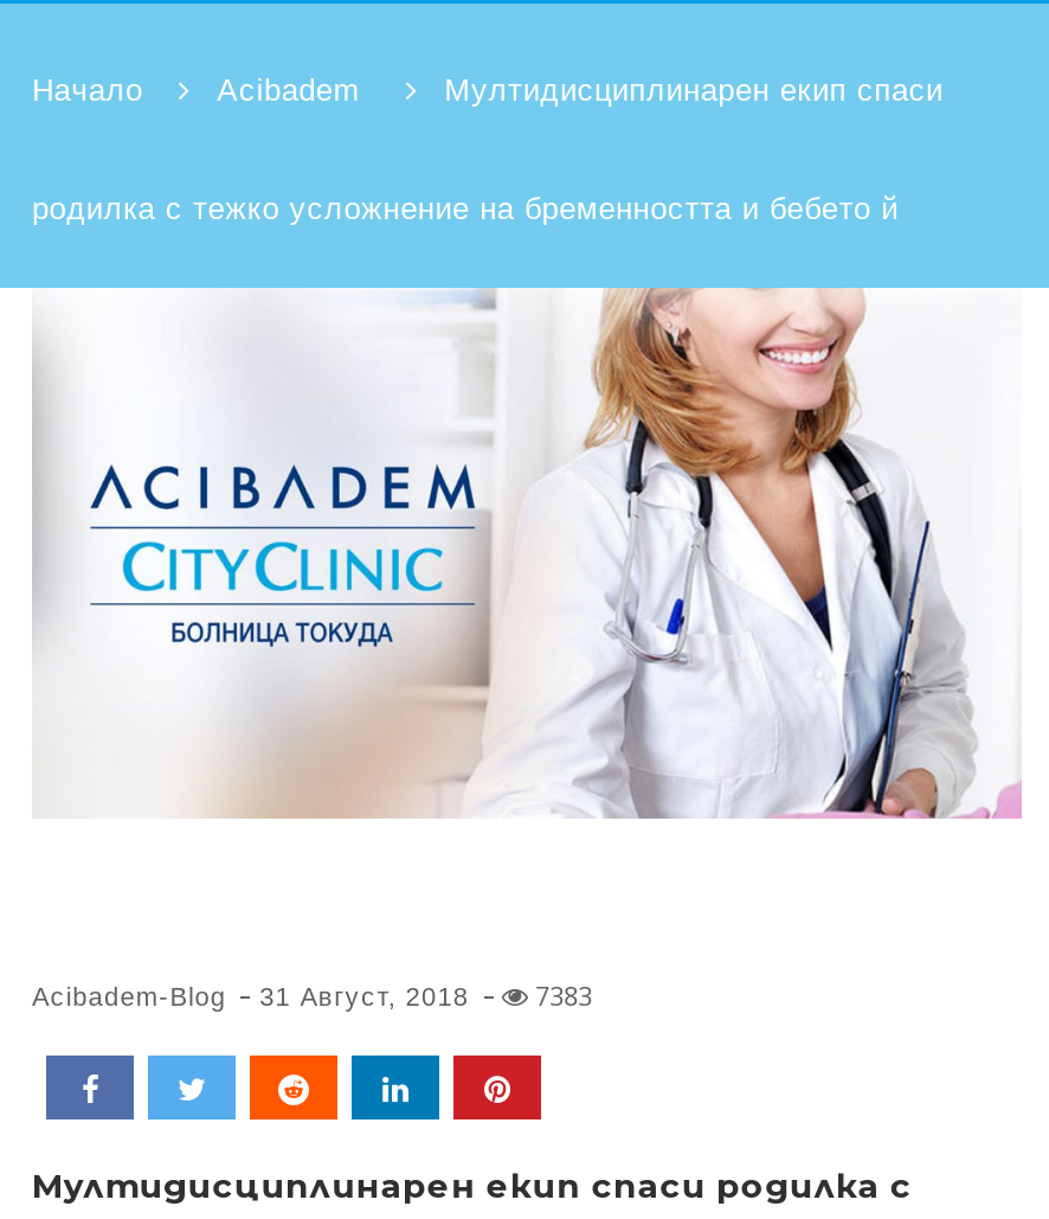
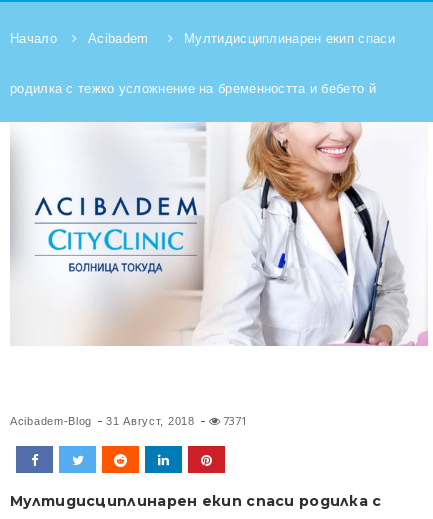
[535,978,592,1014] 7383 -> [223,413,247,428] 7371

